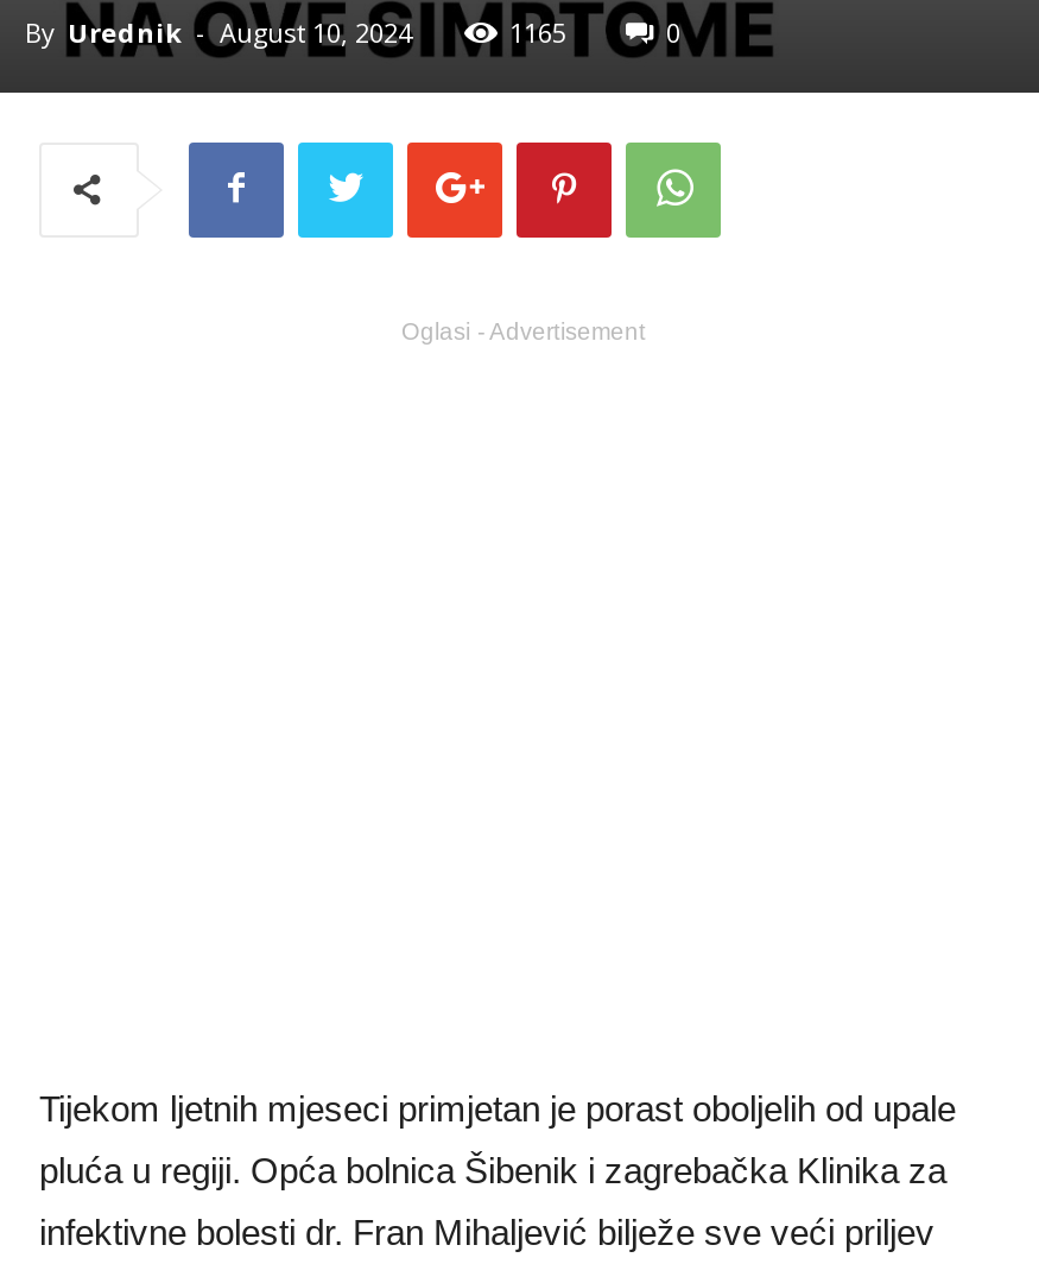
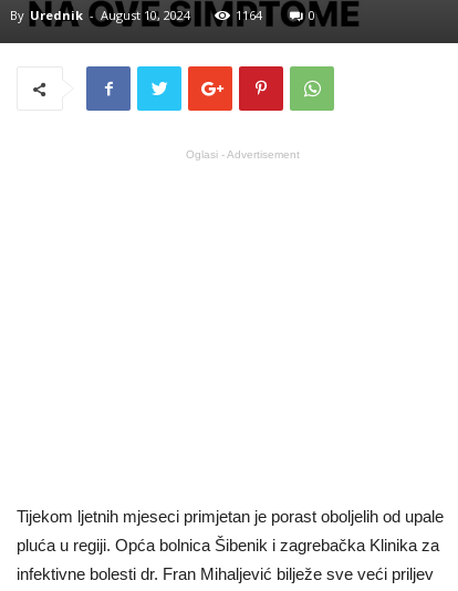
[509,14,566,50] 1165 -> [236,7,262,23] 1164

